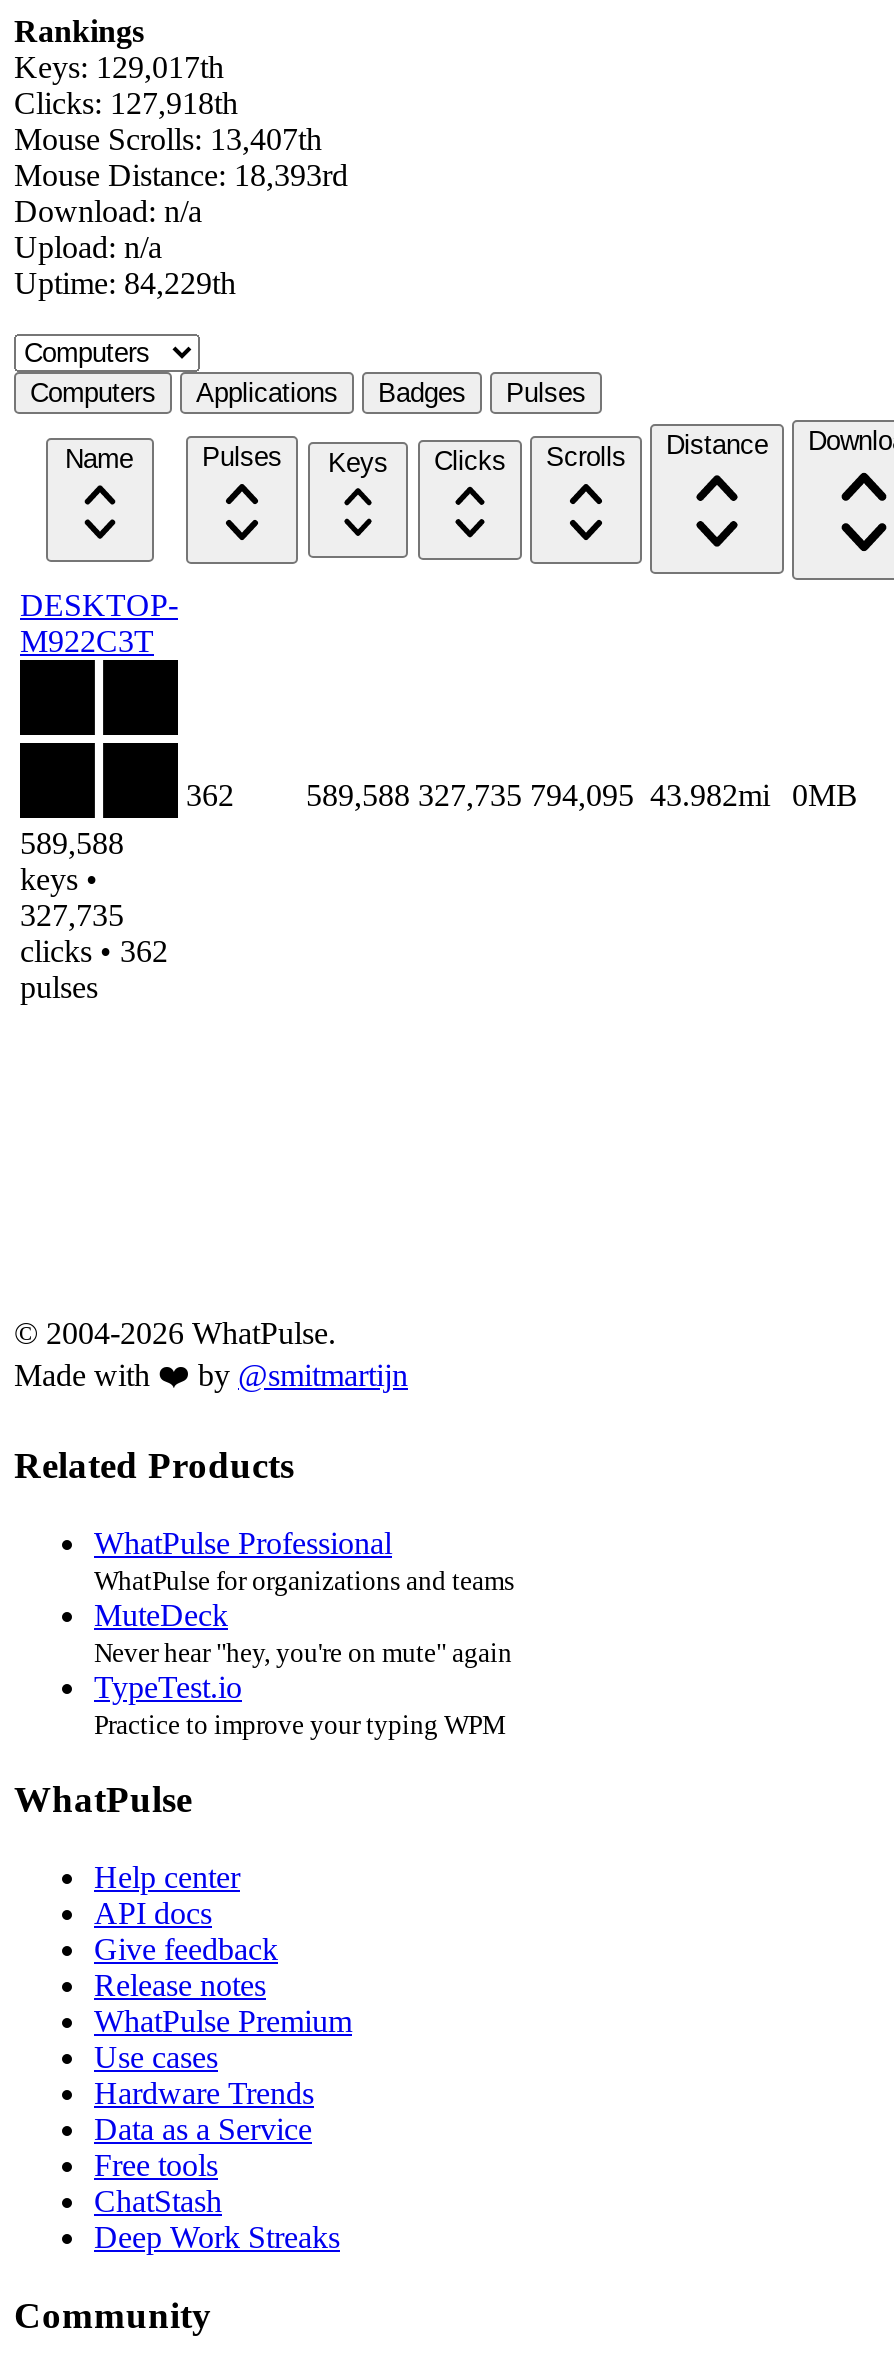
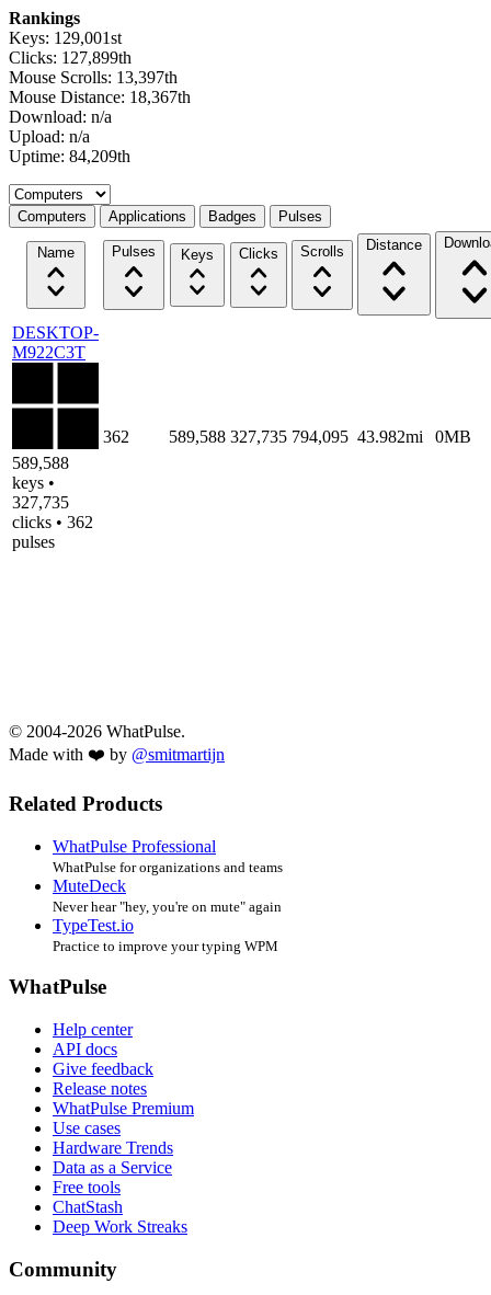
[14,51,224,85] Keys: 129,017th -> [9,29,122,47] Keys: 129,001st
[14,87,238,121] Clicks: 127,918th -> [9,49,132,67] Clicks: 127,899th
[14,123,322,157] Mouse Scrolls: 13,407th -> [9,68,178,87] Mouse Scrolls: 13,397th
[14,159,348,193] Mouse Distance: 18,393rd -> [9,88,191,107] Mouse Distance: 18,367th
[14,267,236,301] Uptime: 84,229th -> [9,147,130,166] Uptime: 84,209th

